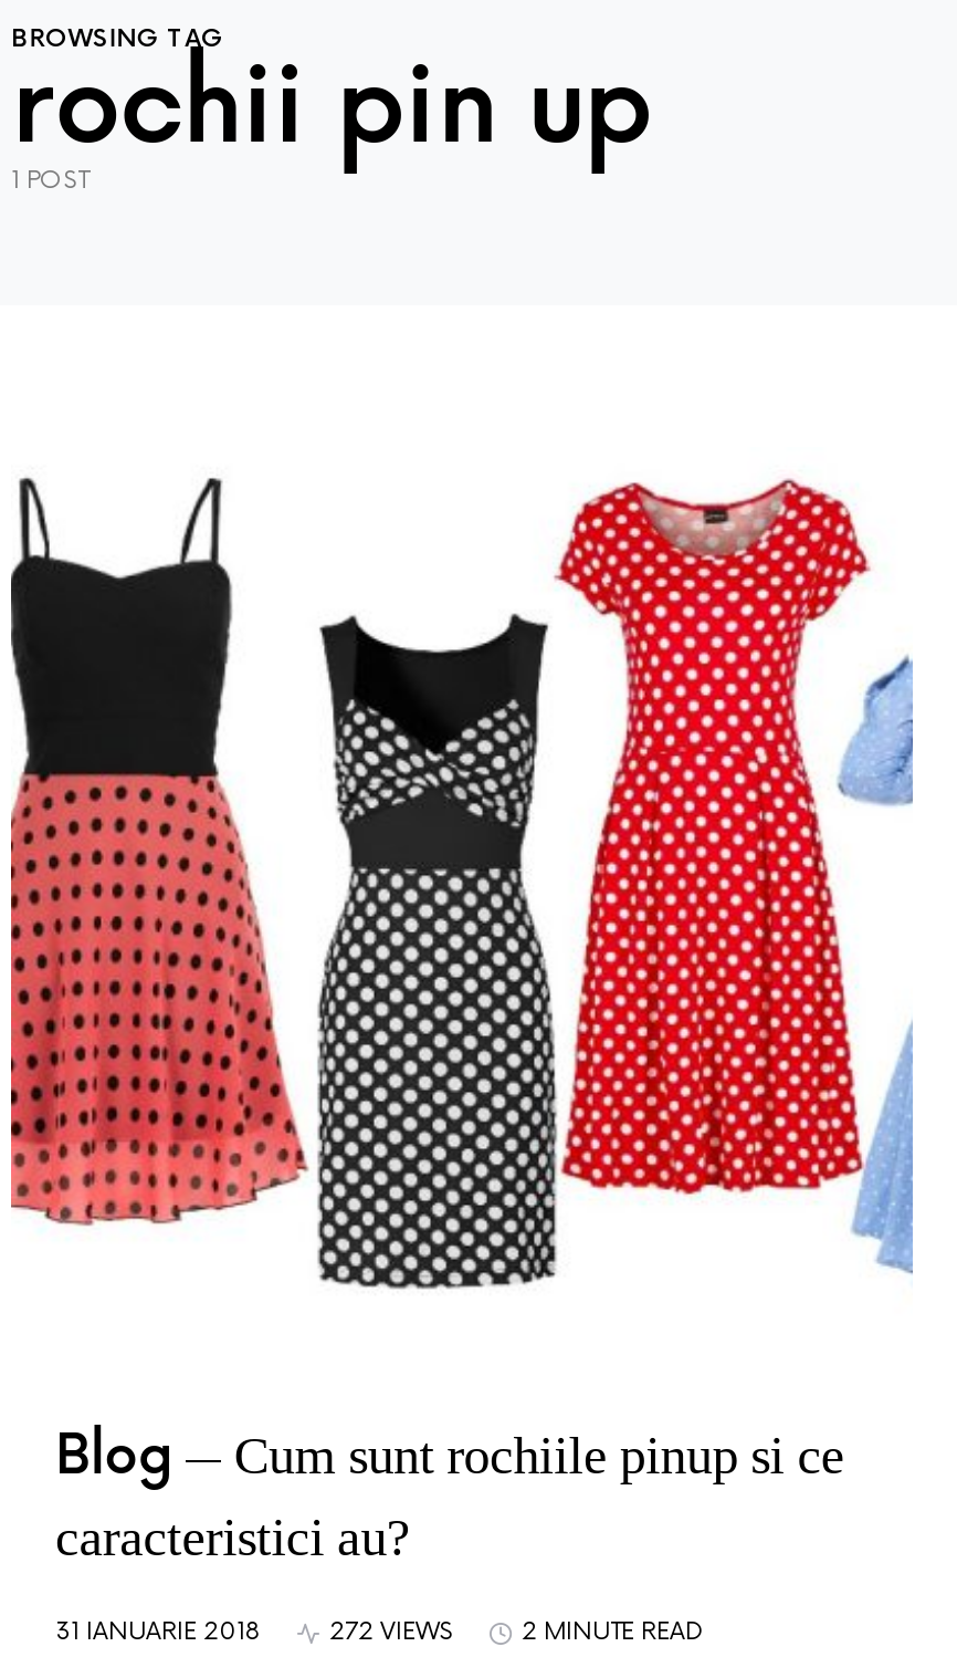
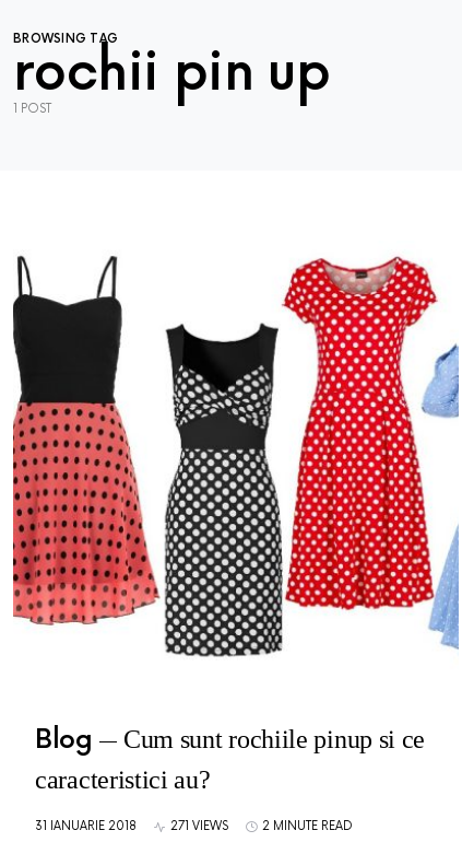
[329,1617,453,1646] 272 VIEWS -> [170,819,228,833] 271 VIEWS

